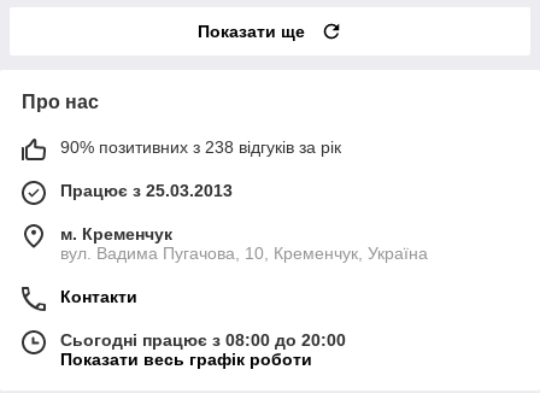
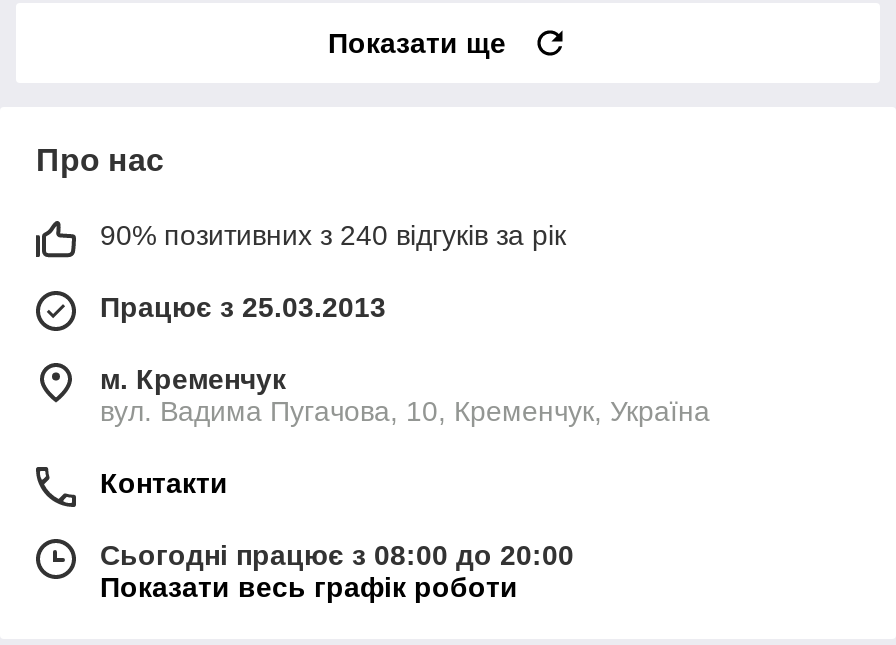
[60,138,341,157] 90% позитивних з 238 відгуків за рік -> [100,220,566,252] 90% позитивних з 240 відгуків за рік

